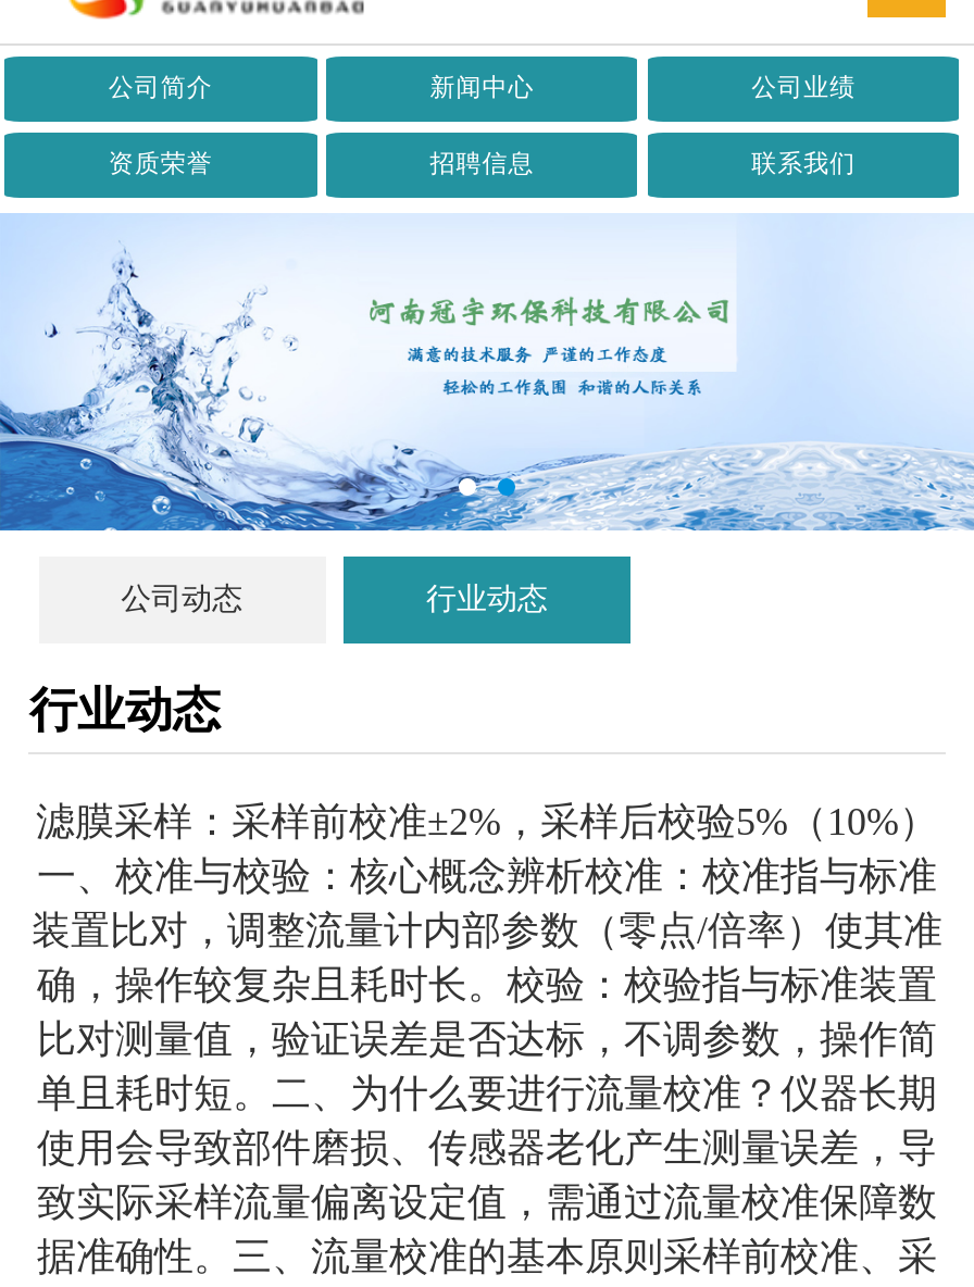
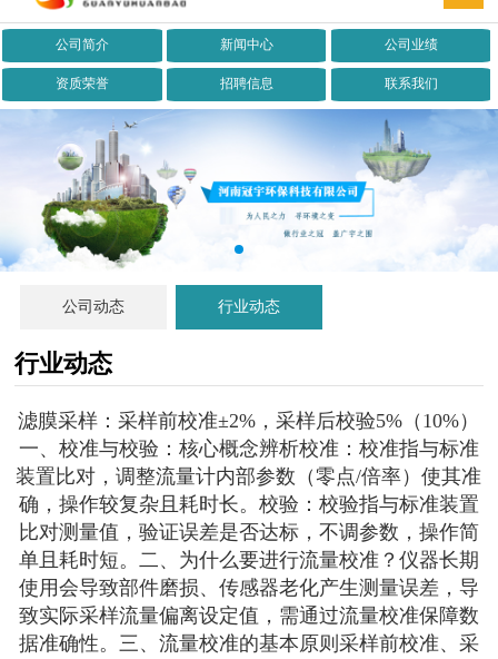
[7,215,967,533] [image] -> [3,109,495,272] [image]

